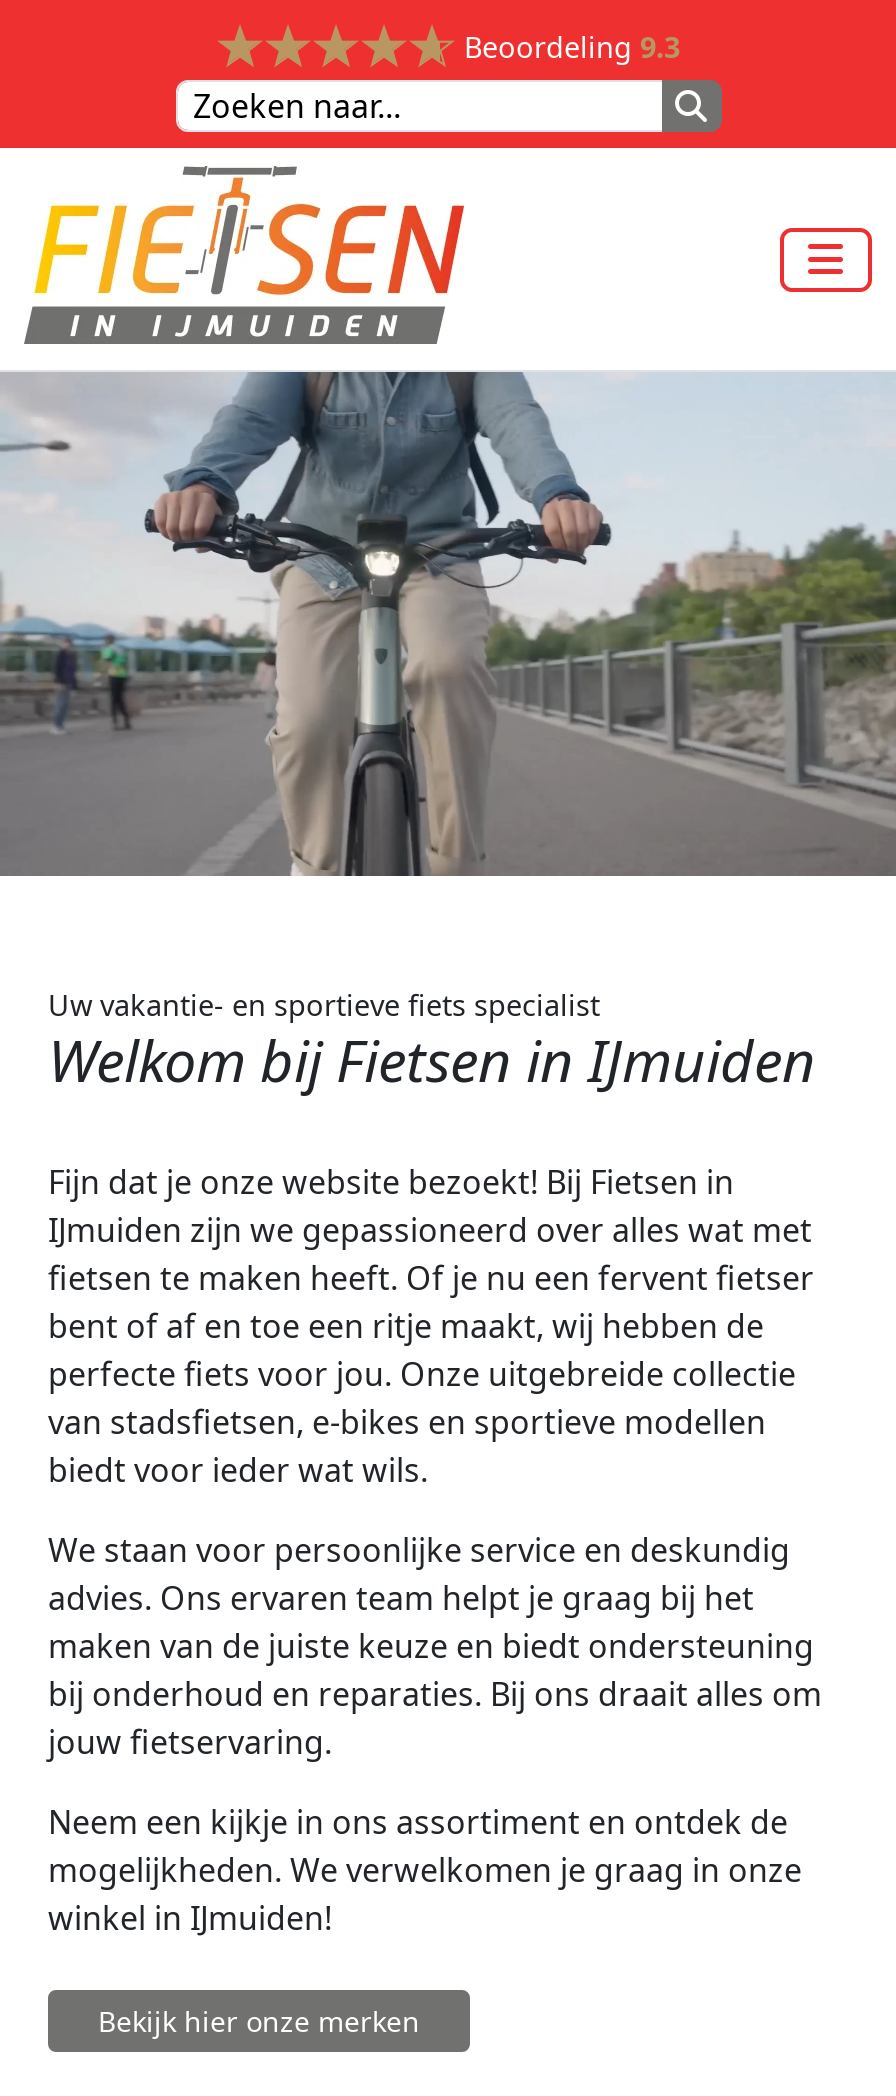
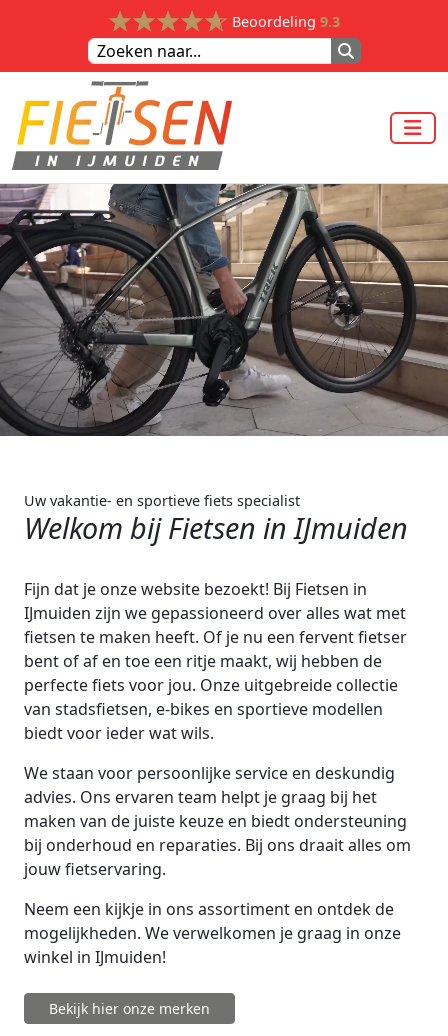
[6,370,890,878] [image] -> [3,183,445,437] [image]

